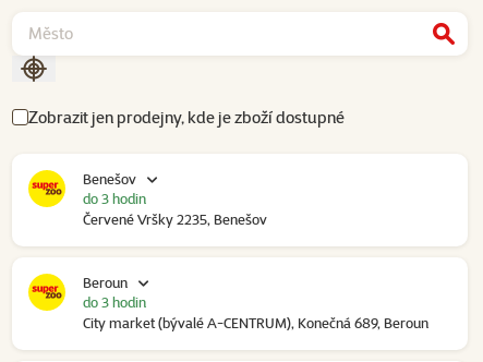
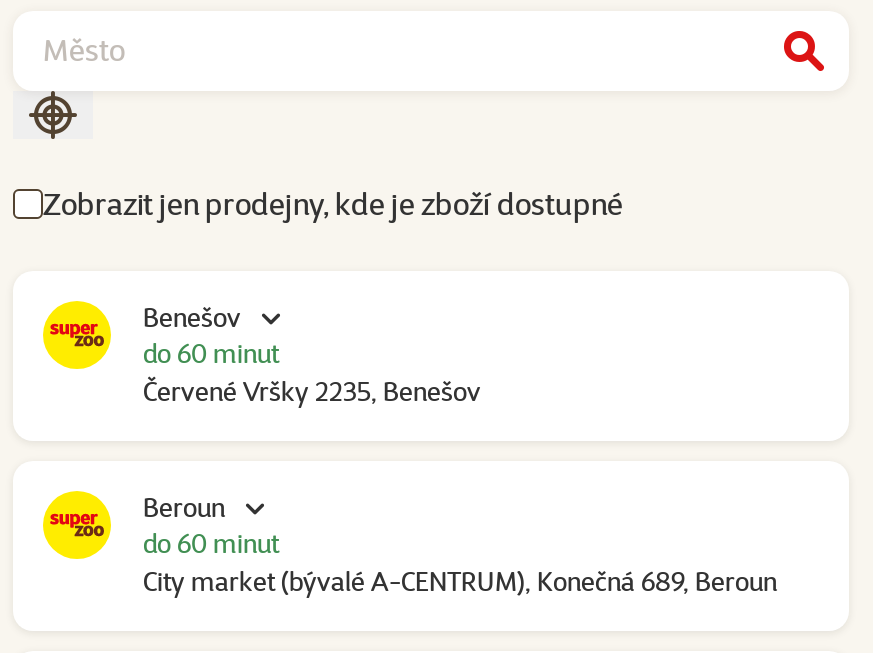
[83,190,146,207] do 3 hodin -> [143,337,279,369] do 60 minut
[83,293,146,311] do 3 hodin -> [143,527,279,559] do 60 minut

